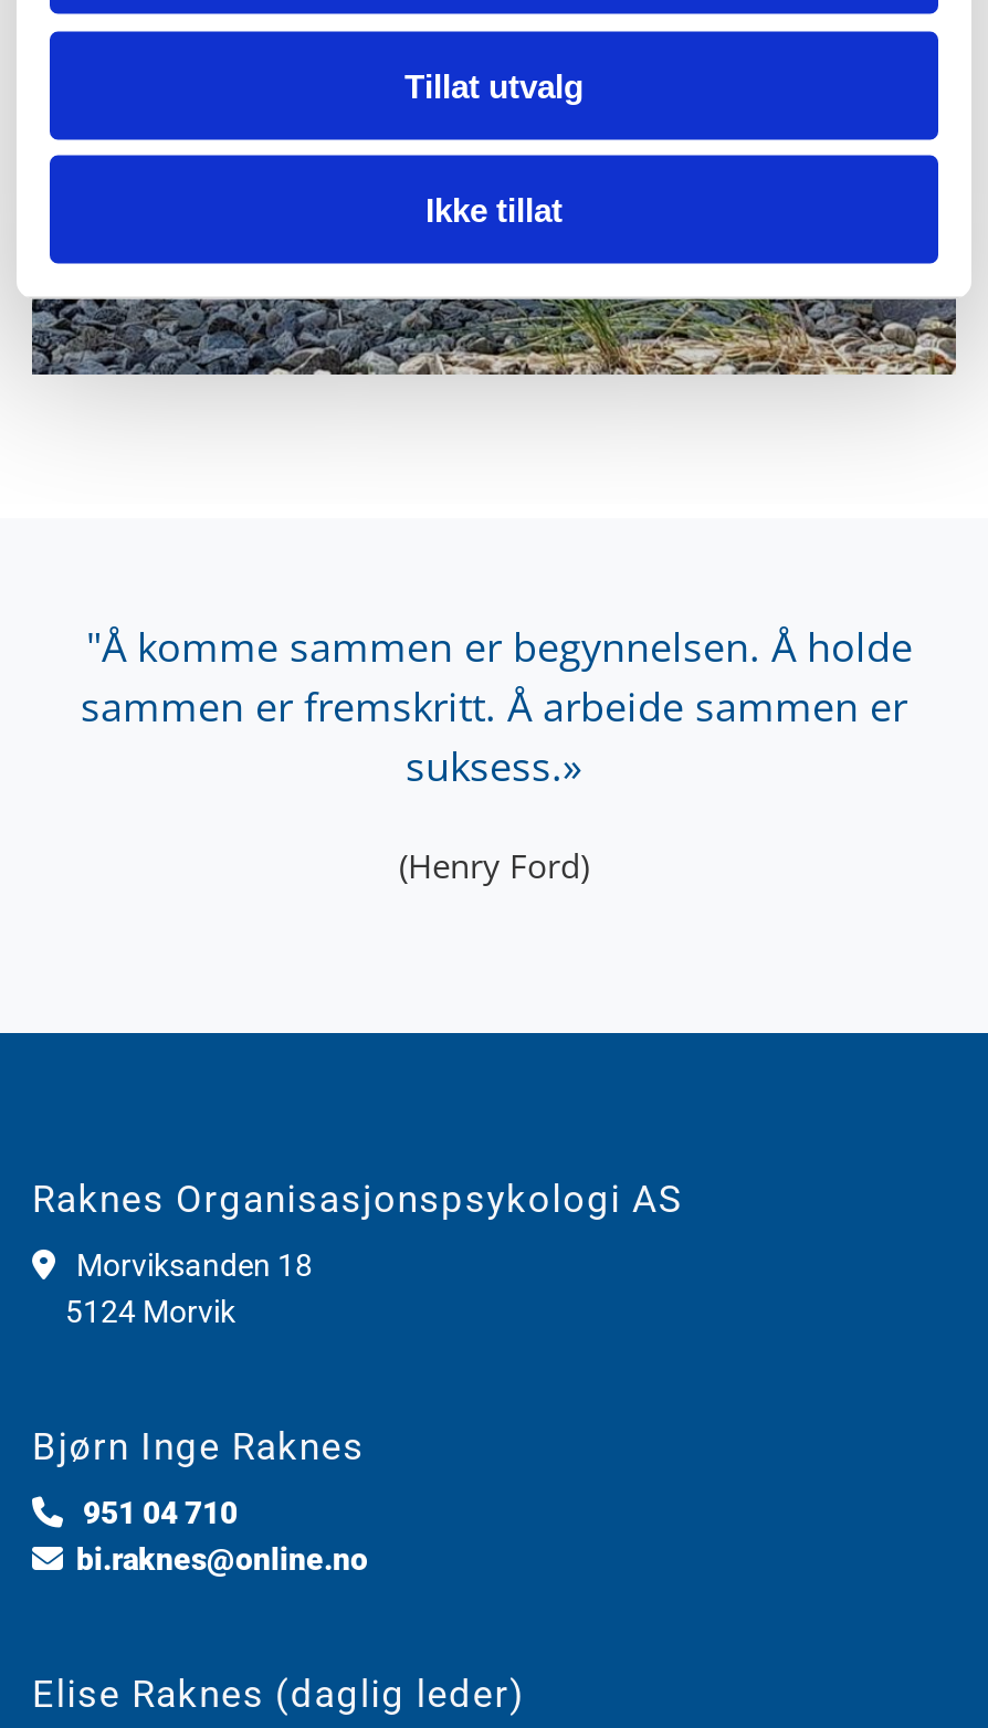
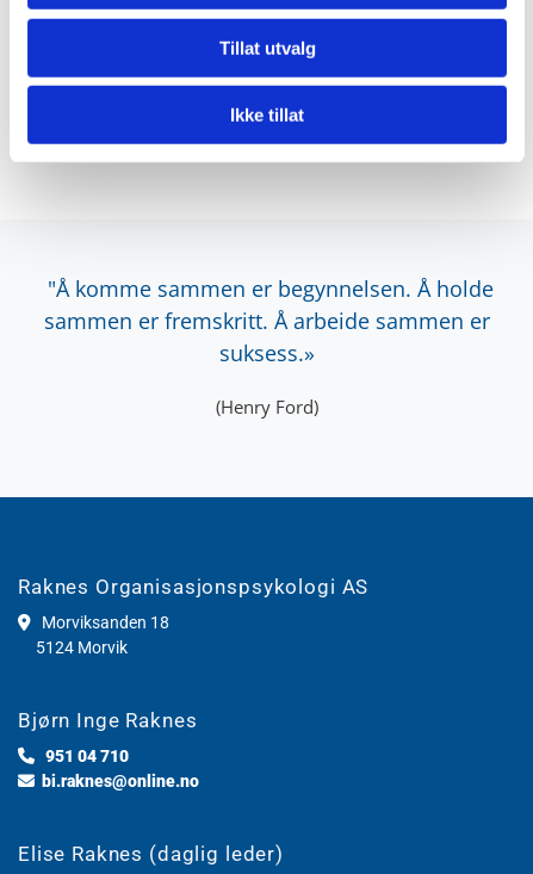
[30,297,958,377] [image] -> none

